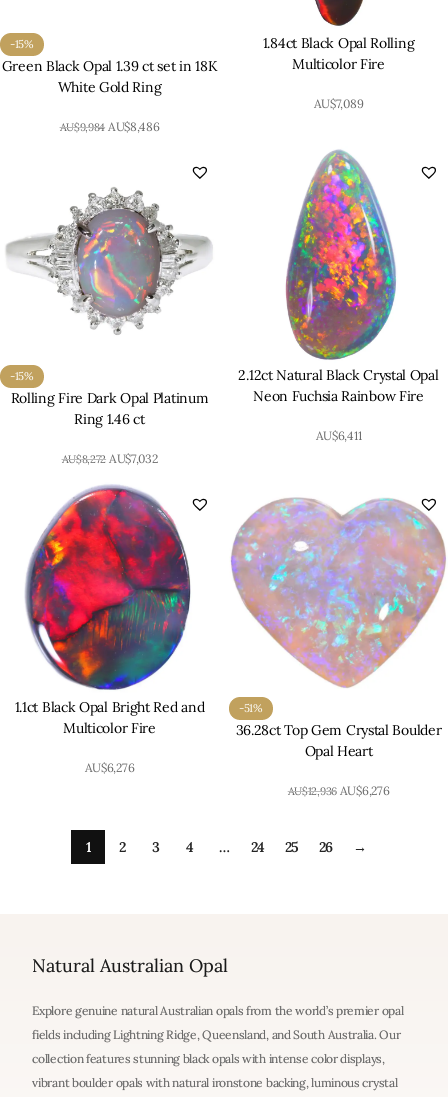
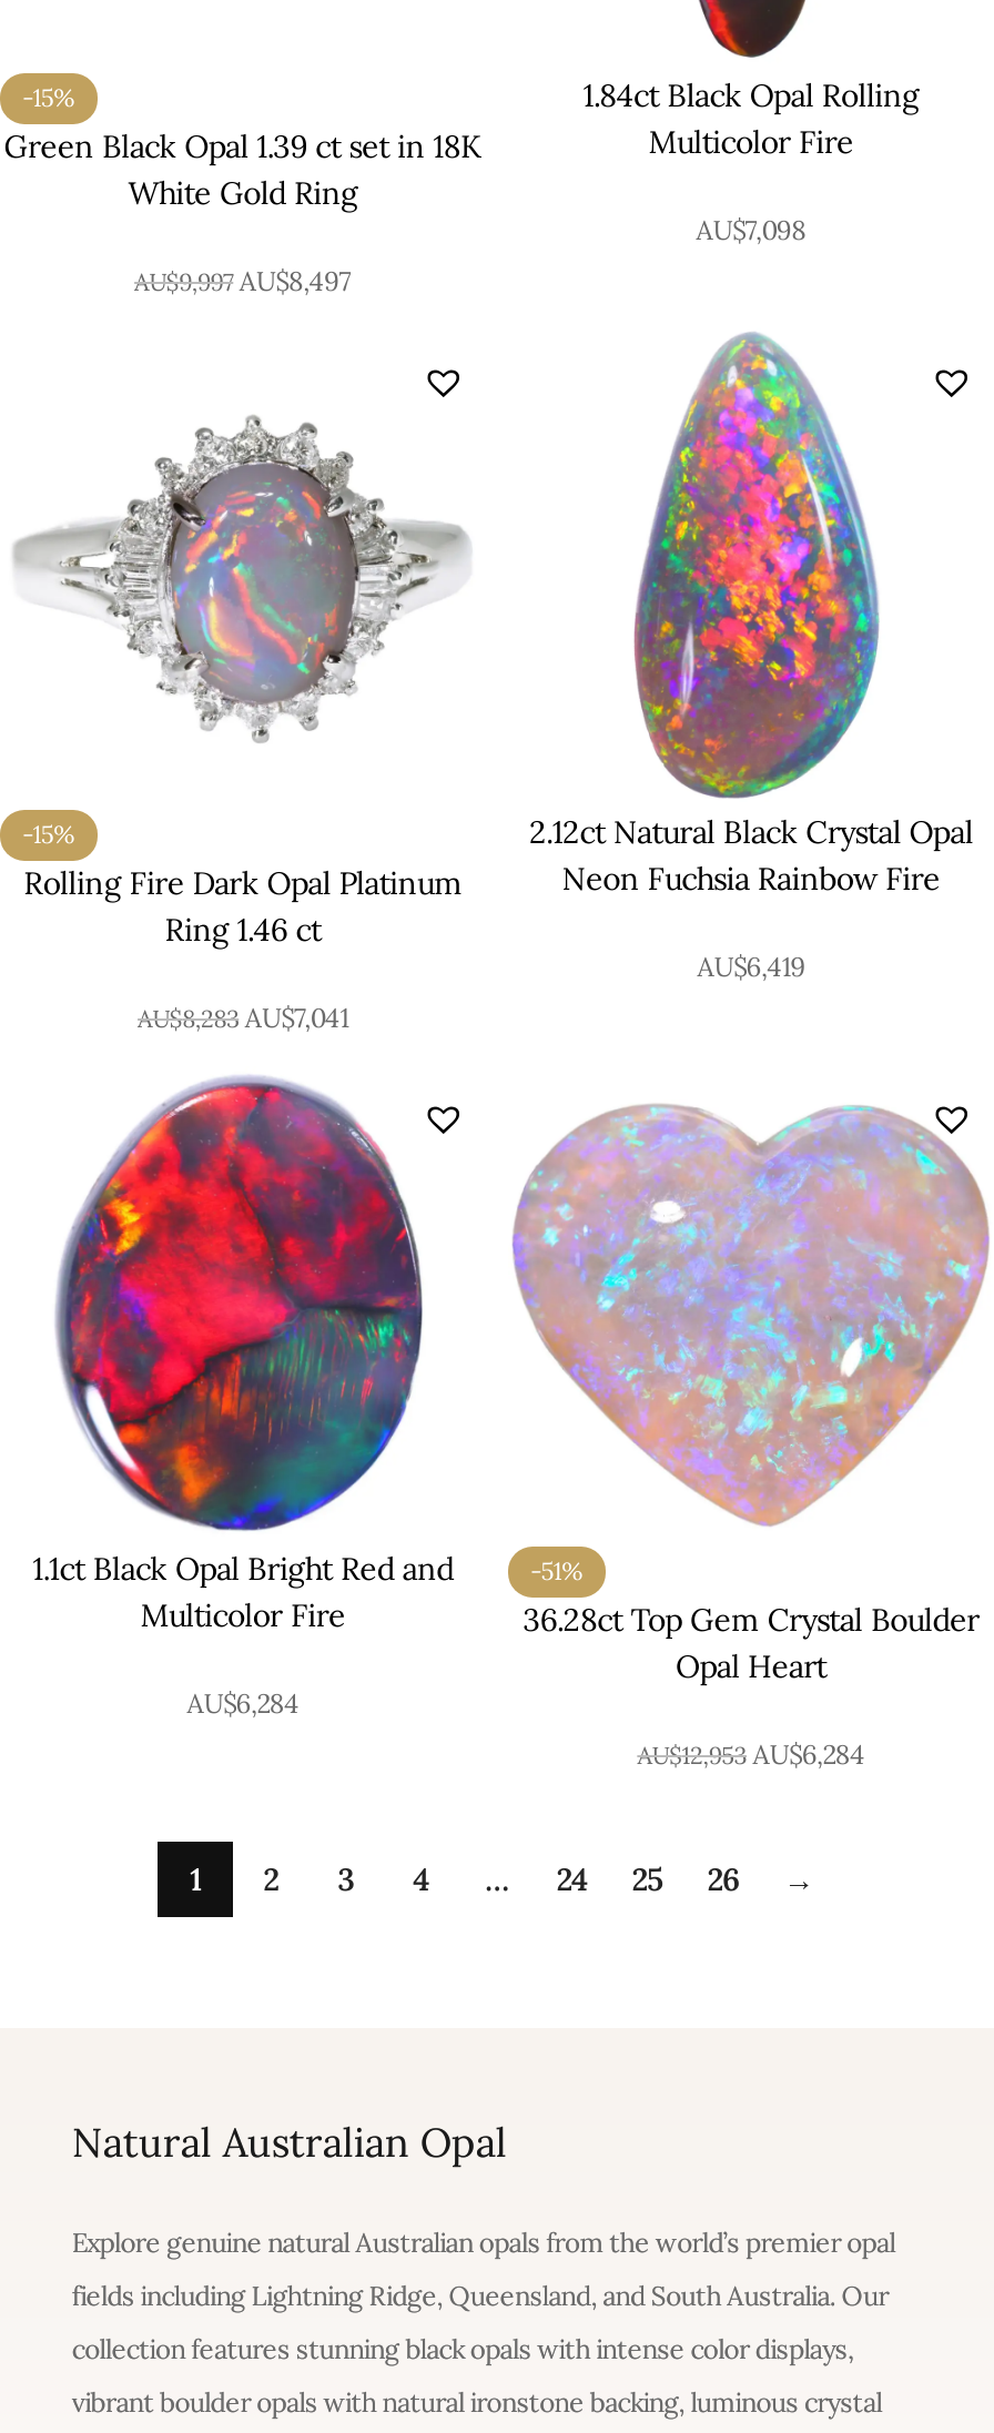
[314,96,363,111] AU$7,089 -> [696,213,806,246] AU$7,098
[59,119,159,134] AU$9,984 AU$8,486 -> [134,264,352,297] AU$9,997 AU$8,497
[316,428,361,443] AU$6,411 -> [697,950,805,983] AU$6,419
[61,451,157,466] AU$8,272 AU$7,032 -> [138,1001,348,1034] AU$8,283 AU$7,041
[85,760,134,775] AU$6,276 -> [187,1686,299,1720] AU$6,284
[288,783,389,798] AU$12,936 AU$6,276 -> [637,1737,865,1771] AU$12,953 AU$6,284

